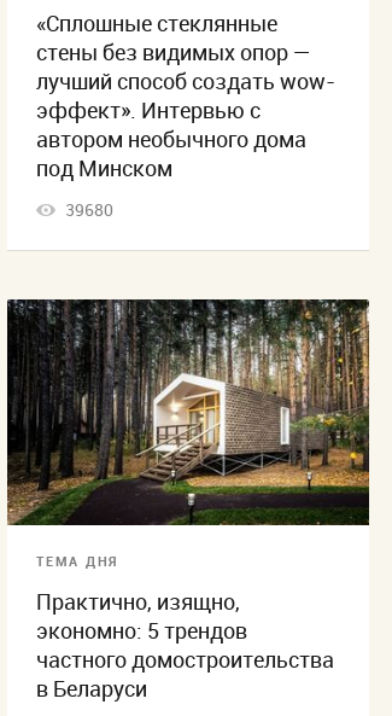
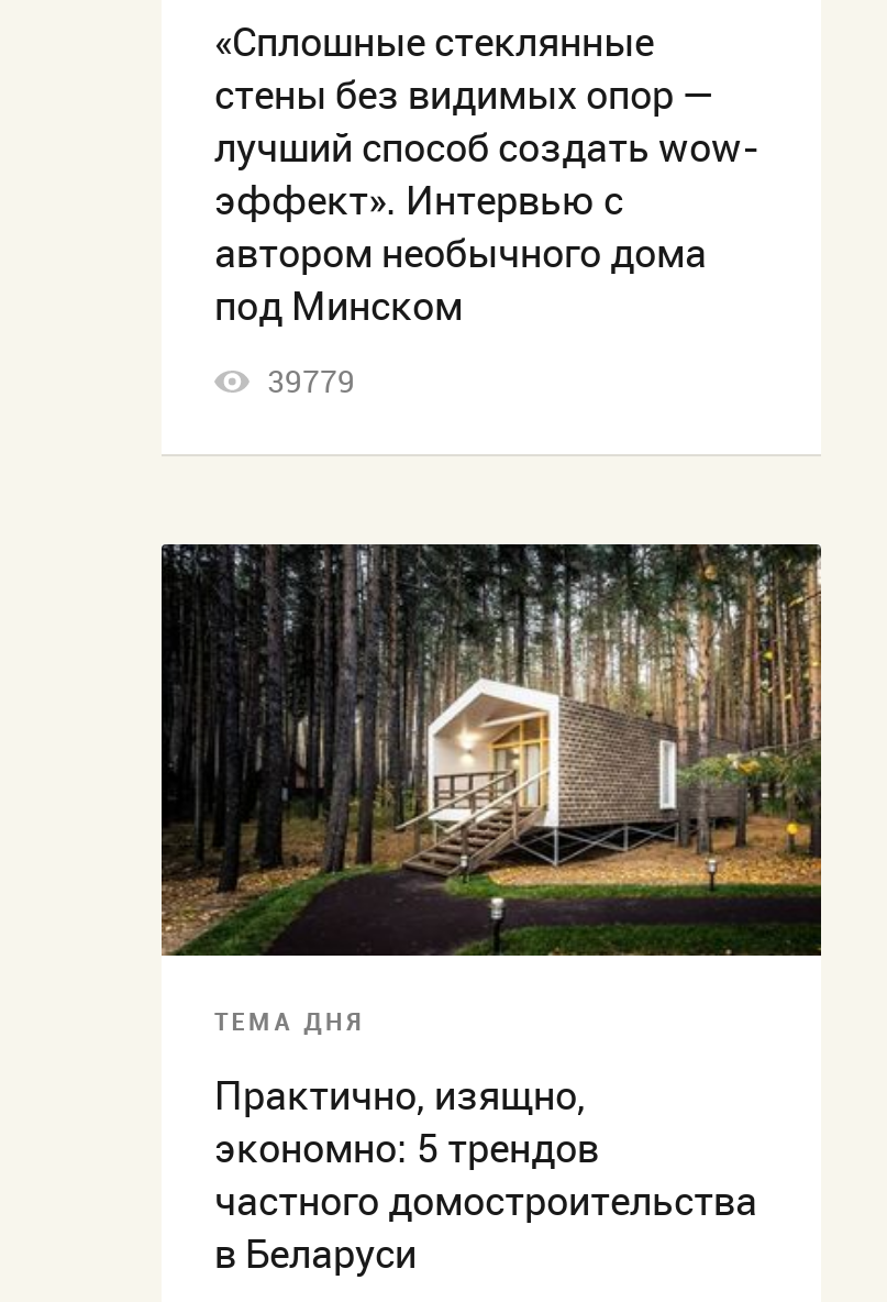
[65,200,113,220] 39680 -> [267,364,355,399] 39779

